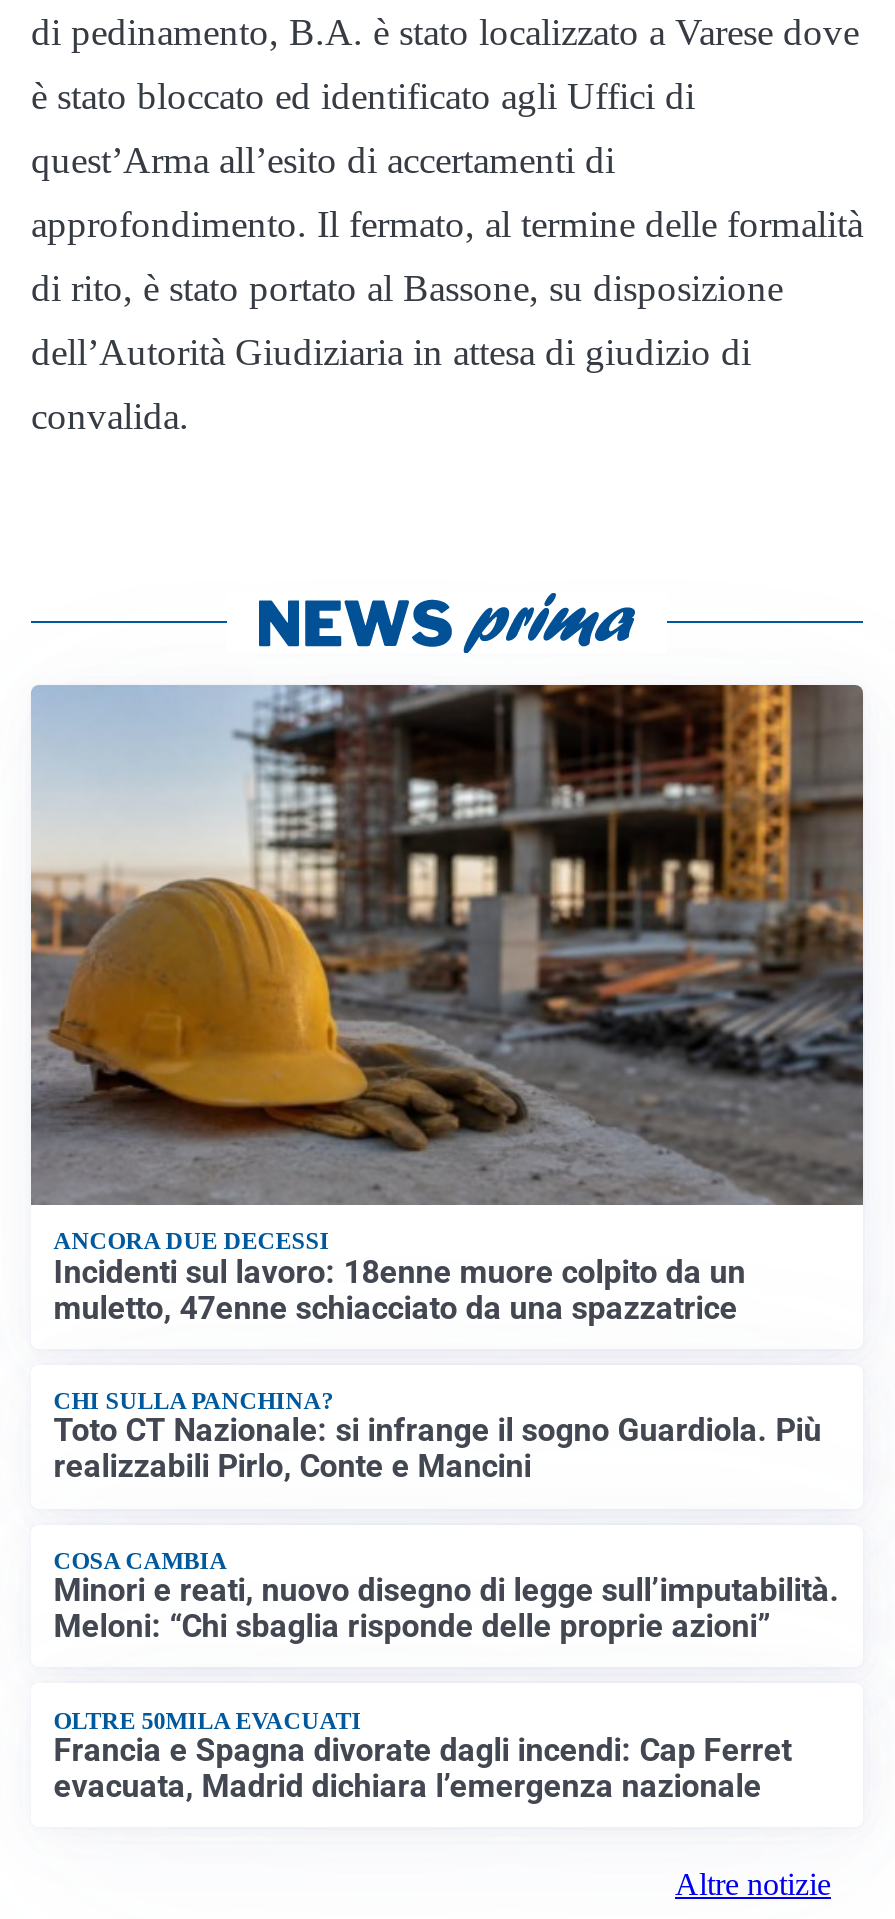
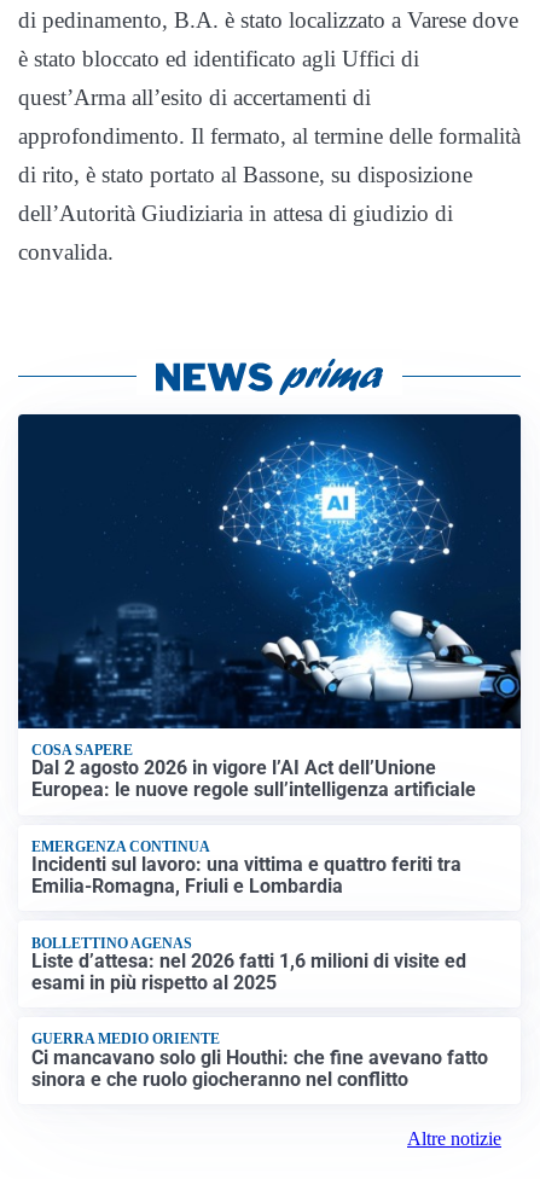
[29,683,865,1326] [image] | ANCORA DUE DECESSI | Incidenti sul lavoro: 18enne muore colpito da un | muletto, 47enne schiacciato da una spazzatrice -> [17,413,522,801] [image] | COSA SAPERE | Dal 2 agosto 2026 in vigore l’AI Act dell’Unione | Europea: le nuove regole sull’intelligenza artificiale
[53,1387,821,1485] CHI SULLA PANCHINA? | Toto CT Nazionale: si infrange il sogno Guardiola. Più | realizzabili Pirlo, Conte e Mancini -> [32,838,462,898] EMERGENZA CONTINUA | Incidenti sul lavoro: una vittima e quattro feriti tra | Emilia-Romagna, Friuli e Lombardia
[53,1546,839,1645] COSA CAMBIA | Minori e reati, nuovo disegno di legge sull’imputabilità. | Meloni: “Chi sbaglia risponde delle proprie azioni” -> [32,935,467,994] BOLLETTINO AGENAS | Liste d’attesa: nel 2026 fatti 1,6 milioni di visite ed | esami in più rispetto al 2025
[53,1706,791,1804] OLTRE 50MILA EVACUATI | Francia e Spagna divorate dagli incendi: Cap Ferret | evacuata, Madrid dichiara l’emergenza nazionale -> [32,1031,488,1090] GUERRA MEDIO ORIENTE | Ci mancavano solo gli Houthi: che fine avevano fatto | sinora e che ruolo giocheranno nel conflitto

